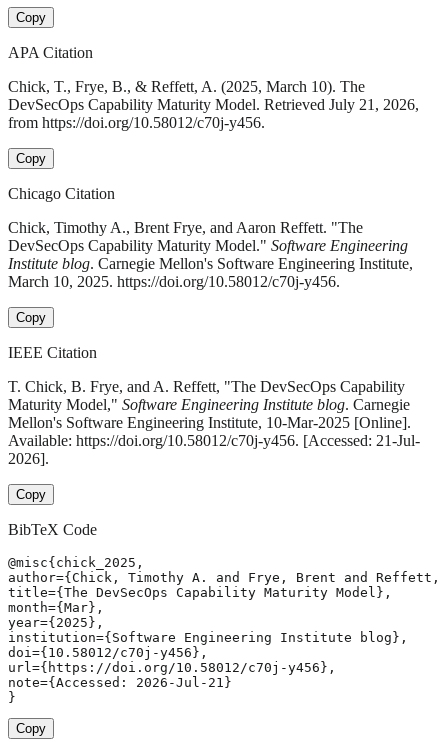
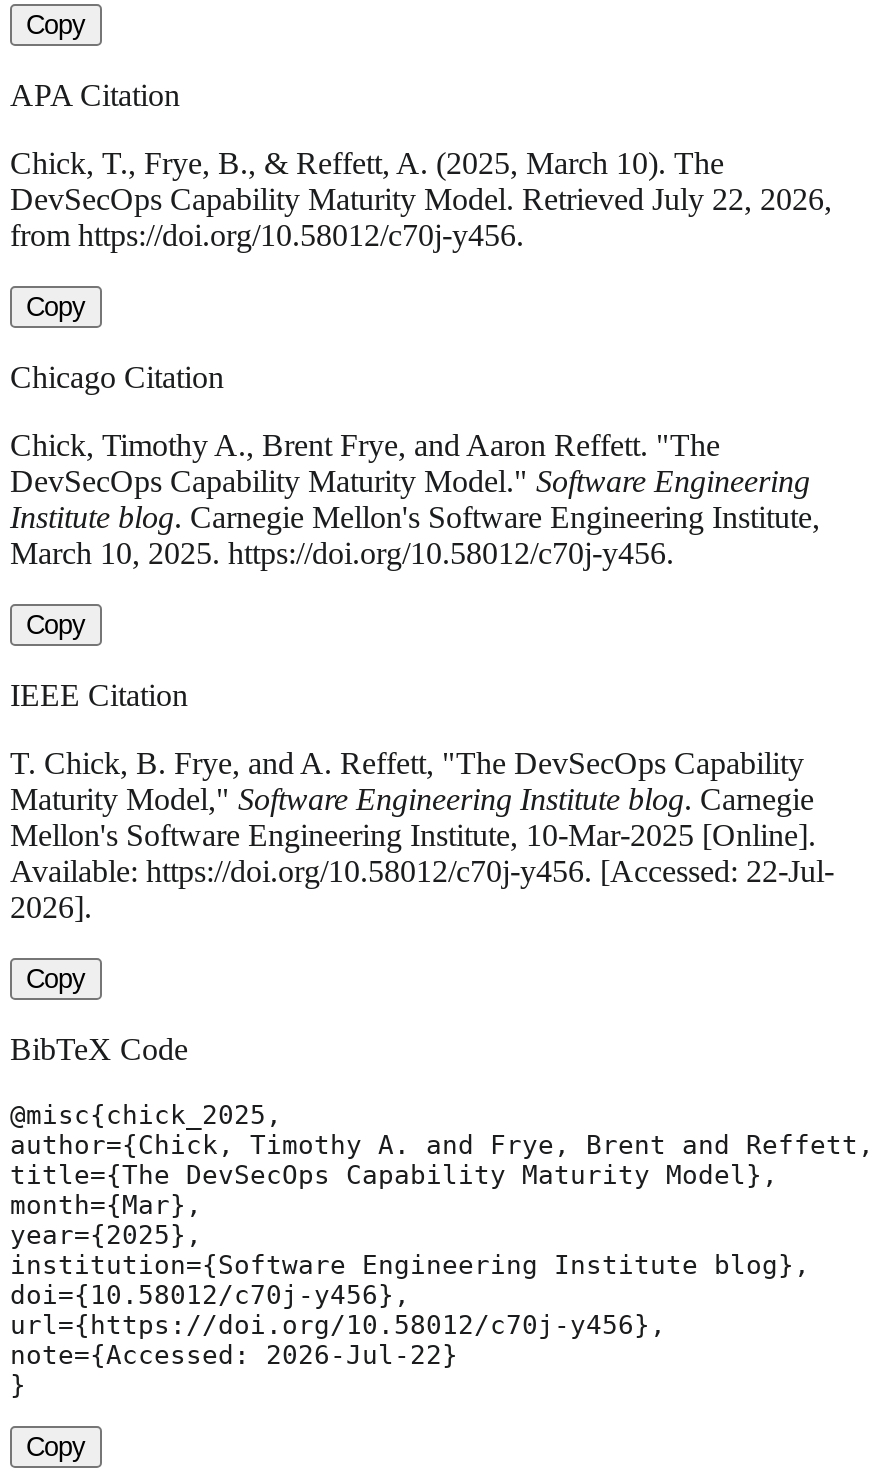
[8,96,419,113] DevSecOps Capability Maturity Model. Retrieved July 21, 2026, -> [10,182,832,216] DevSecOps Capability Maturity Model. Retrieved July 22, 2026,
[8,432,420,449] Available: https://doi.org/10.58012/c70j-y456. [Accessed: 21-Jul- -> [10,854,834,888] Available: https://doi.org/10.58012/c70j-y456. [Accessed: 22-Jul-
[8,675,232,690] note={Accessed: 2026-Jul-21} -> [10,1340,458,1370] note={Accessed: 2026-Jul-22}

